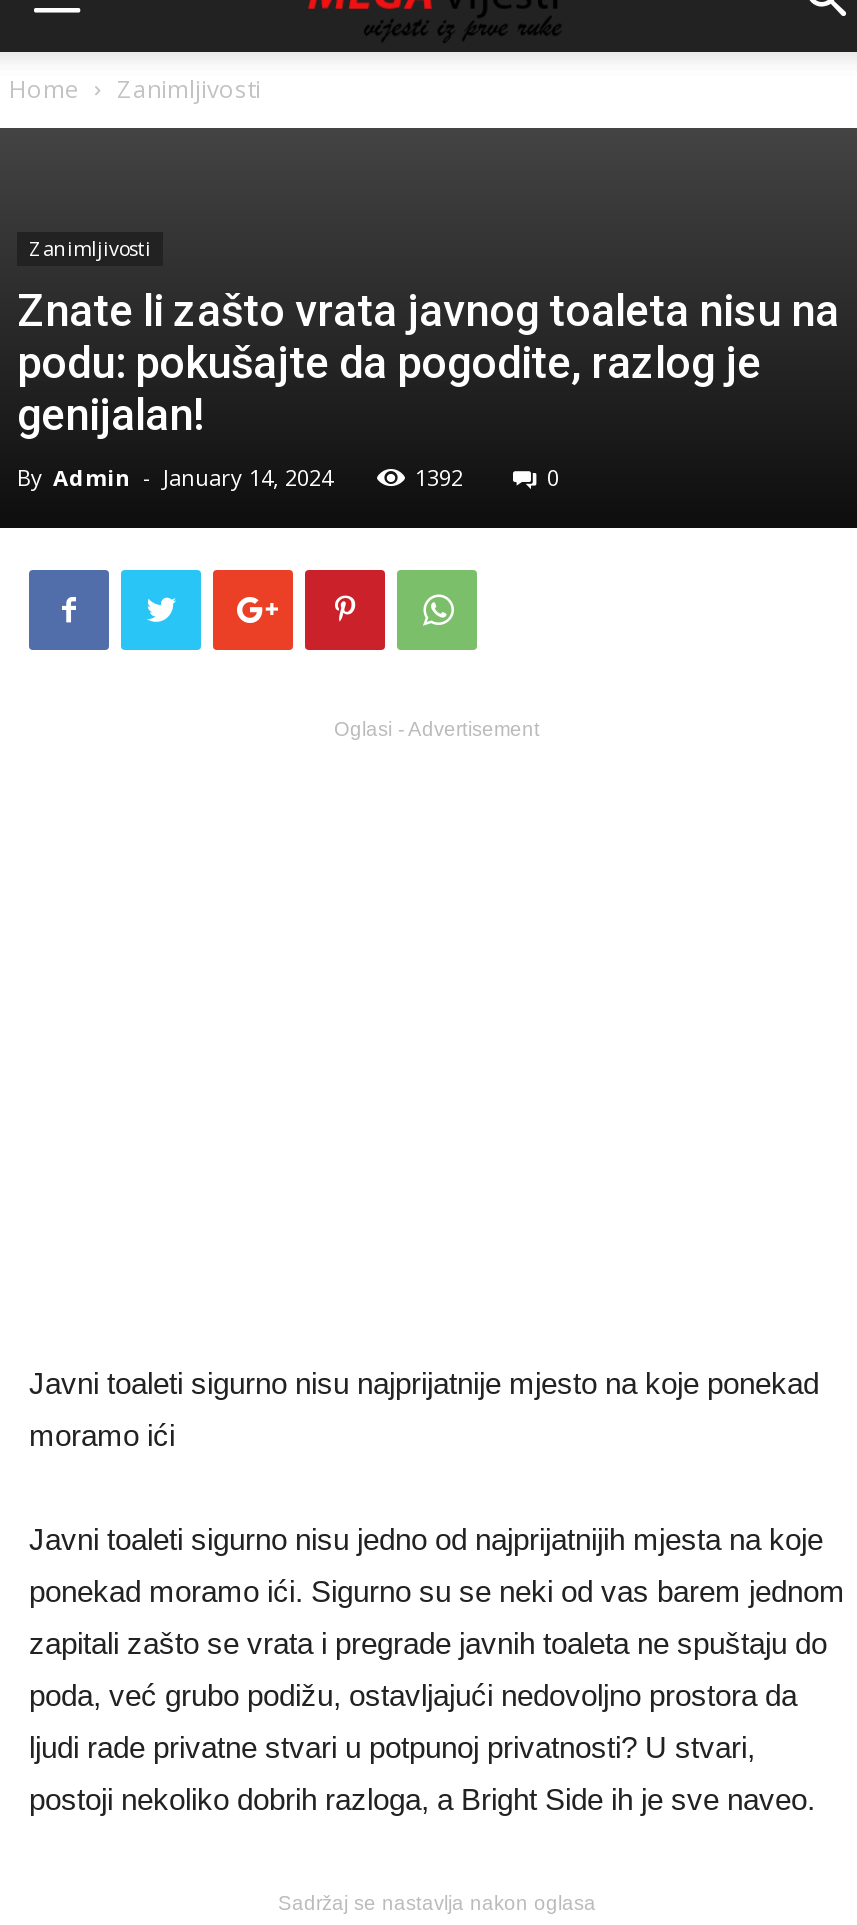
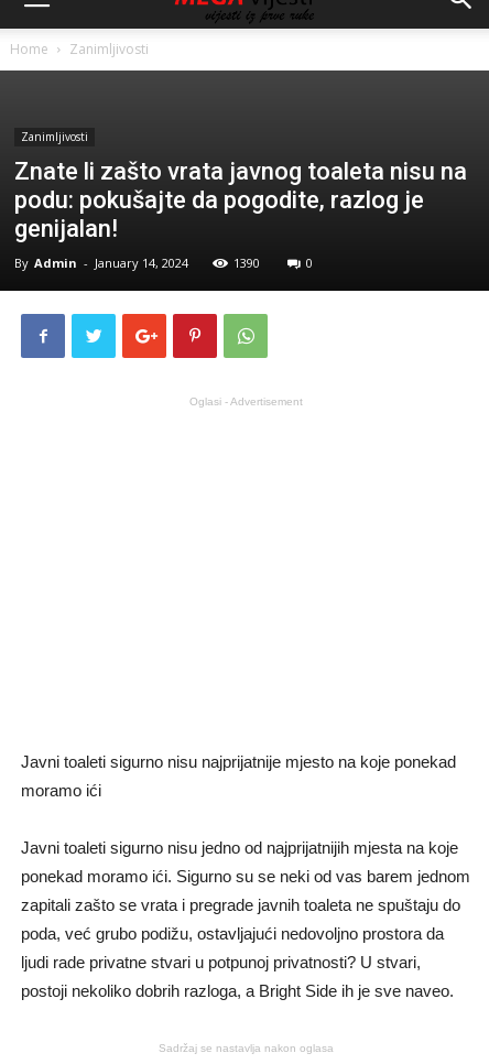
[415,462,463,492] 1392 -> [233,254,260,271] 1390

